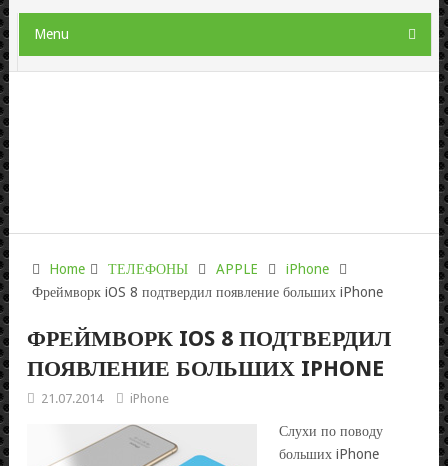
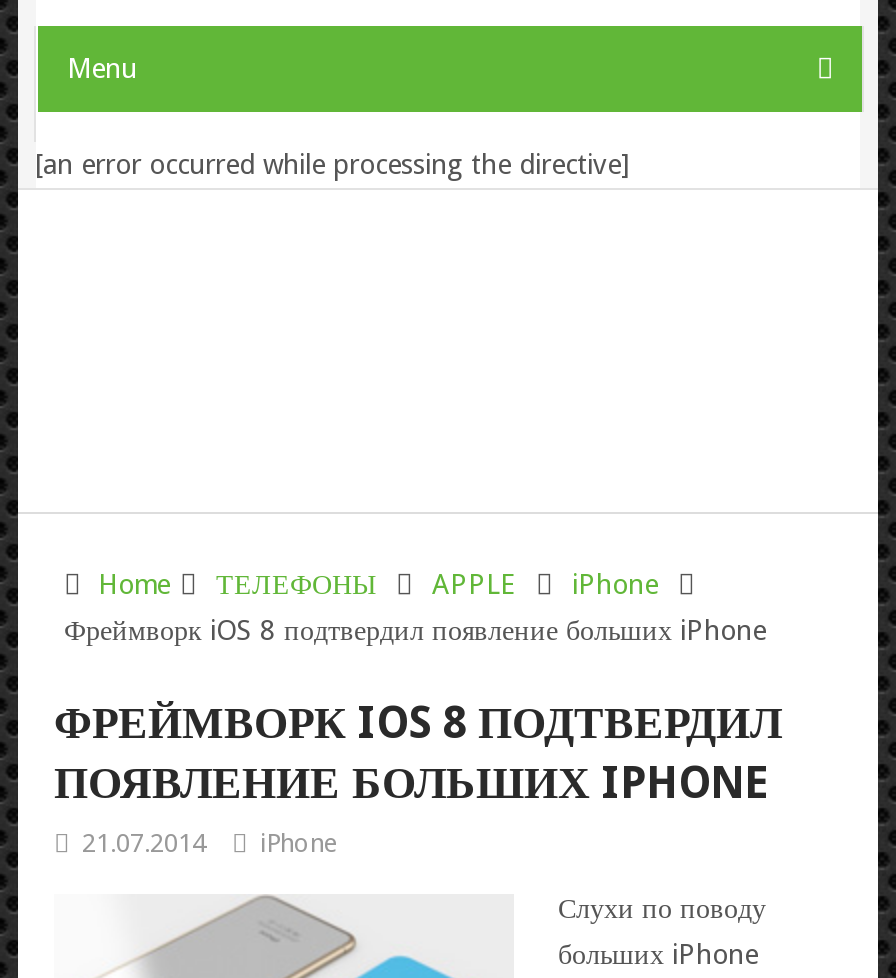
none -> [35,148,629,180] [an error occurred while processing the directive]

